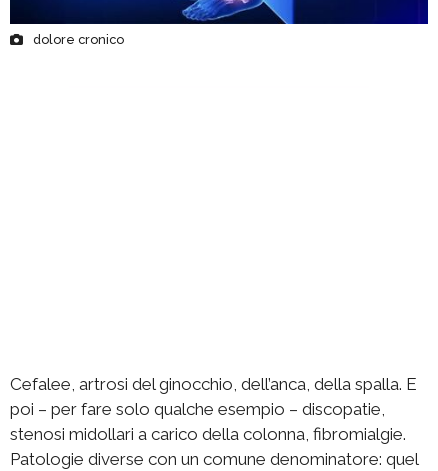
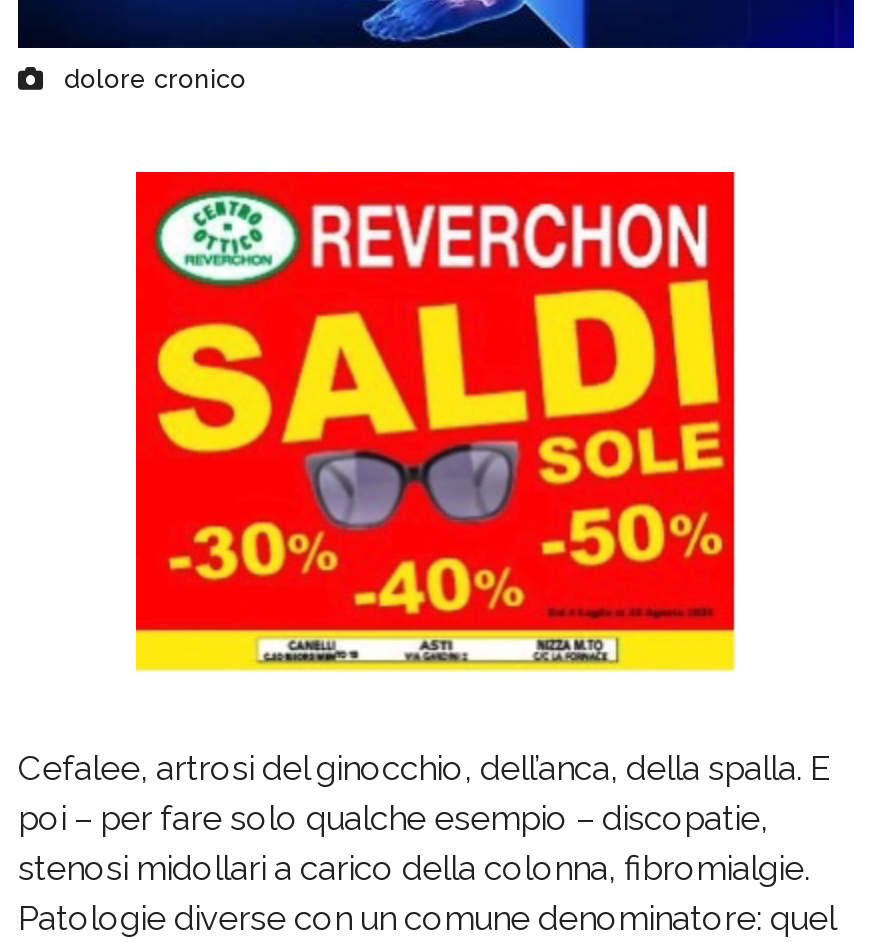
none -> [134,170,738,674] [image]

